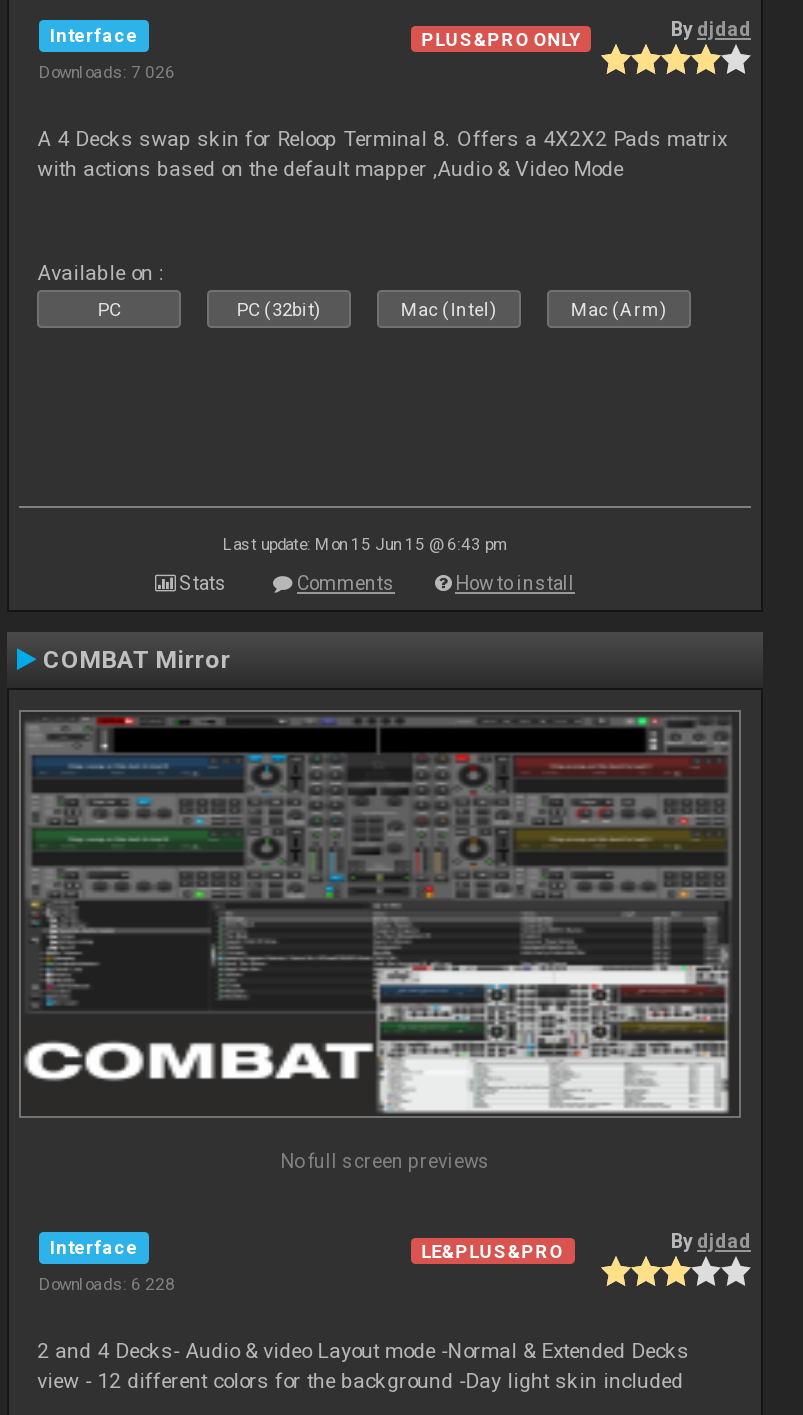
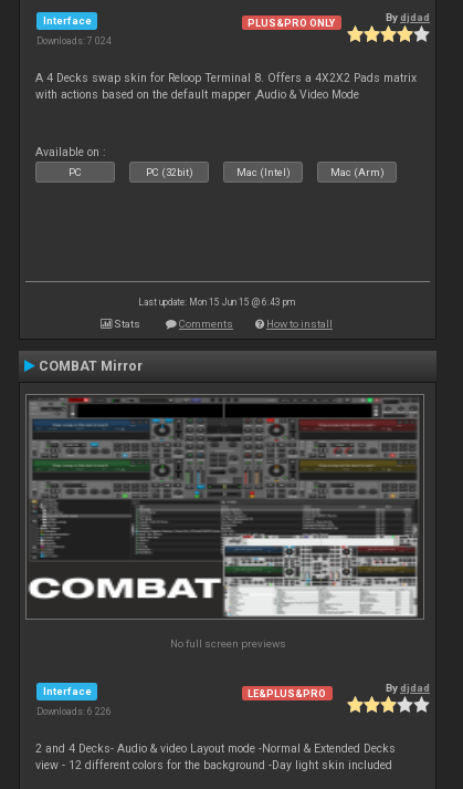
[39,61,175,81] Downloads: 7 026 -> [36,35,112,46] Downloads: 7 024
[39,1273,175,1293] Downloads: 6 228 -> [36,706,112,717] Downloads: 6 226

